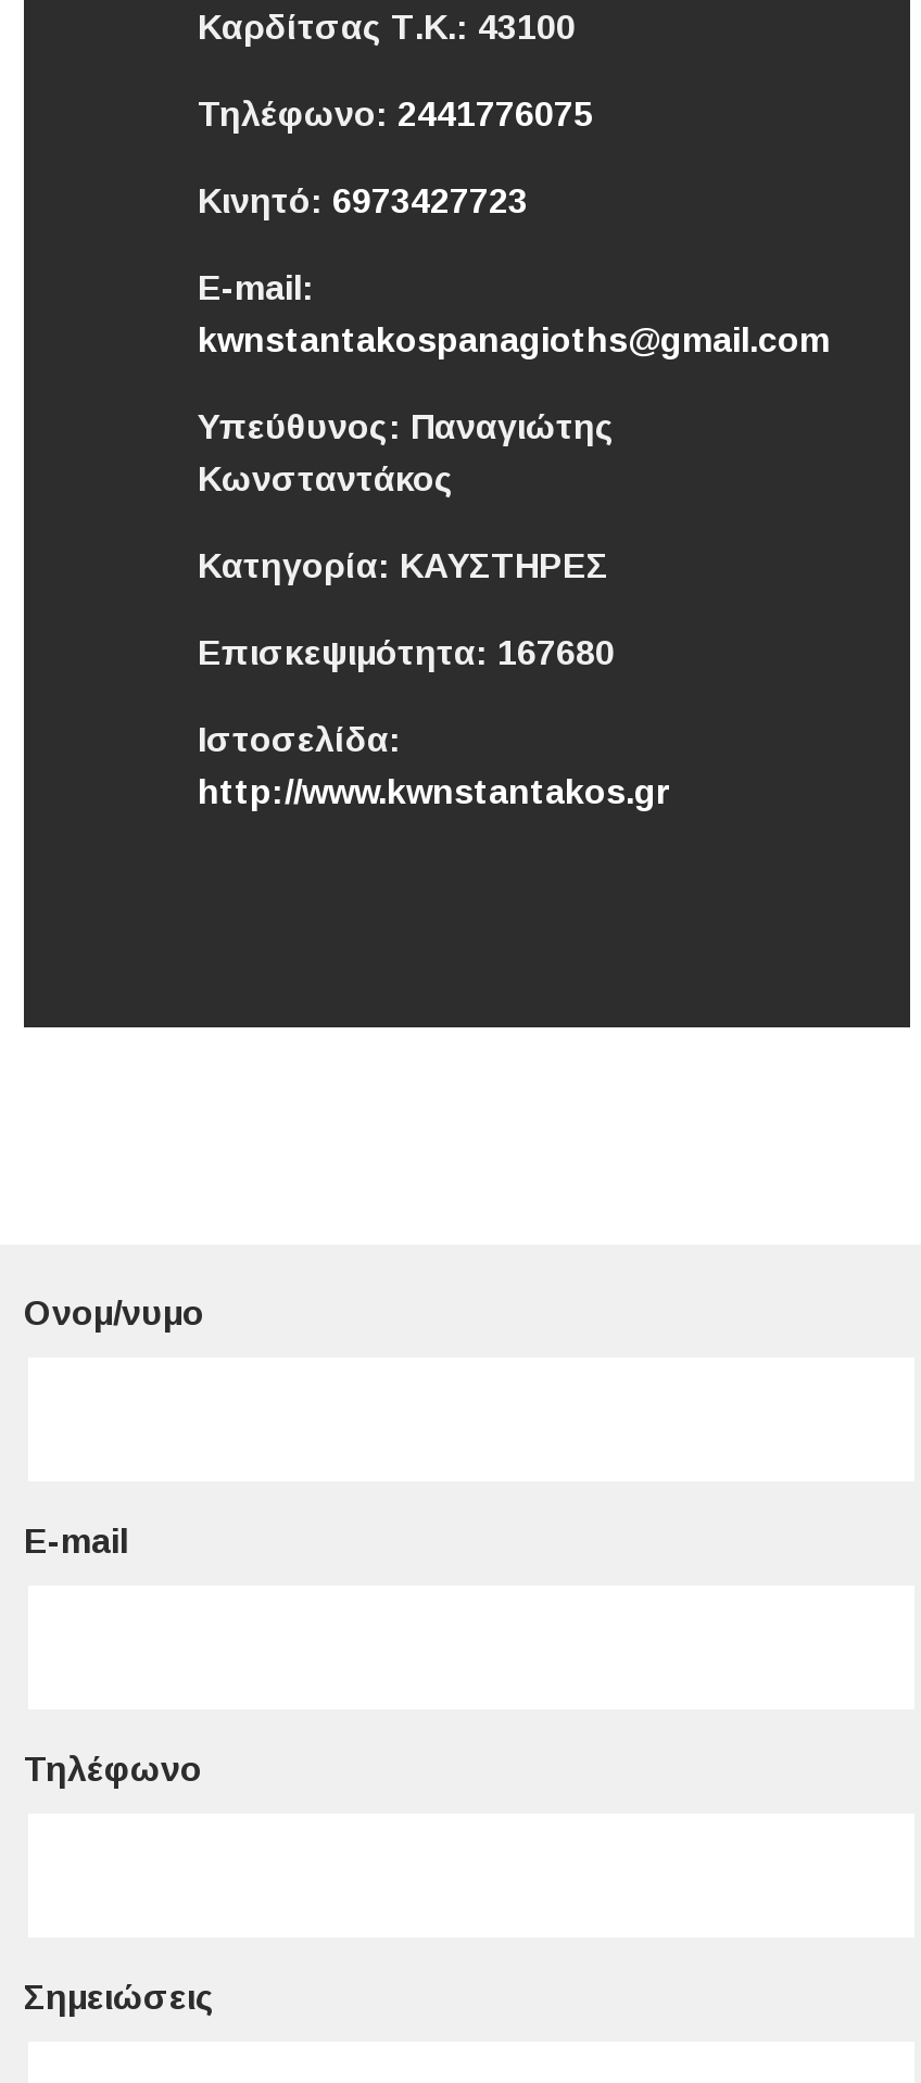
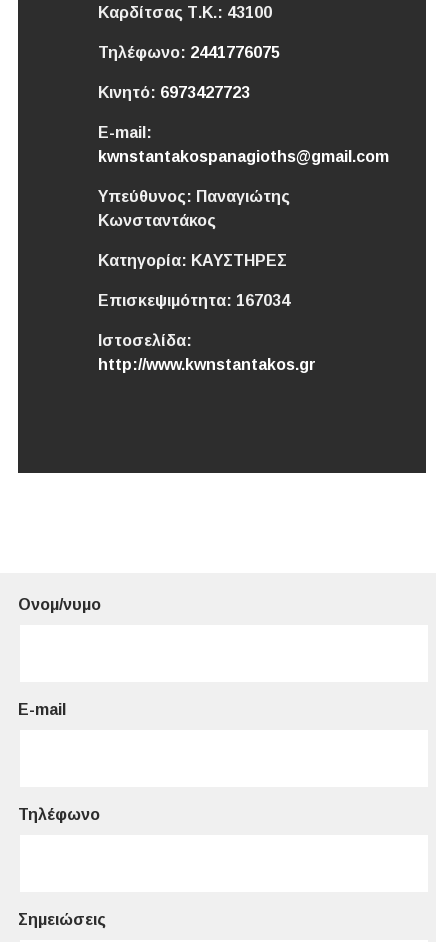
[198,634,615,671] Επισκεψιμότητα: 167680 -> [98,292,290,309] Επισκεψιμότητα: 167034

